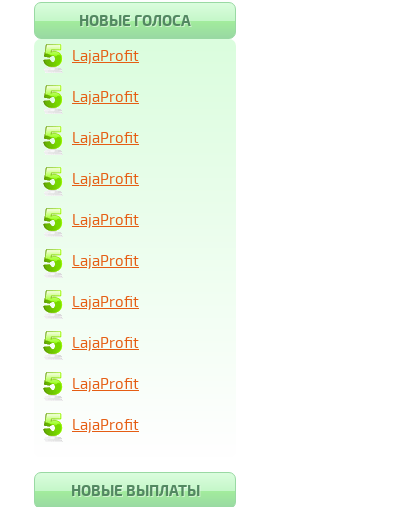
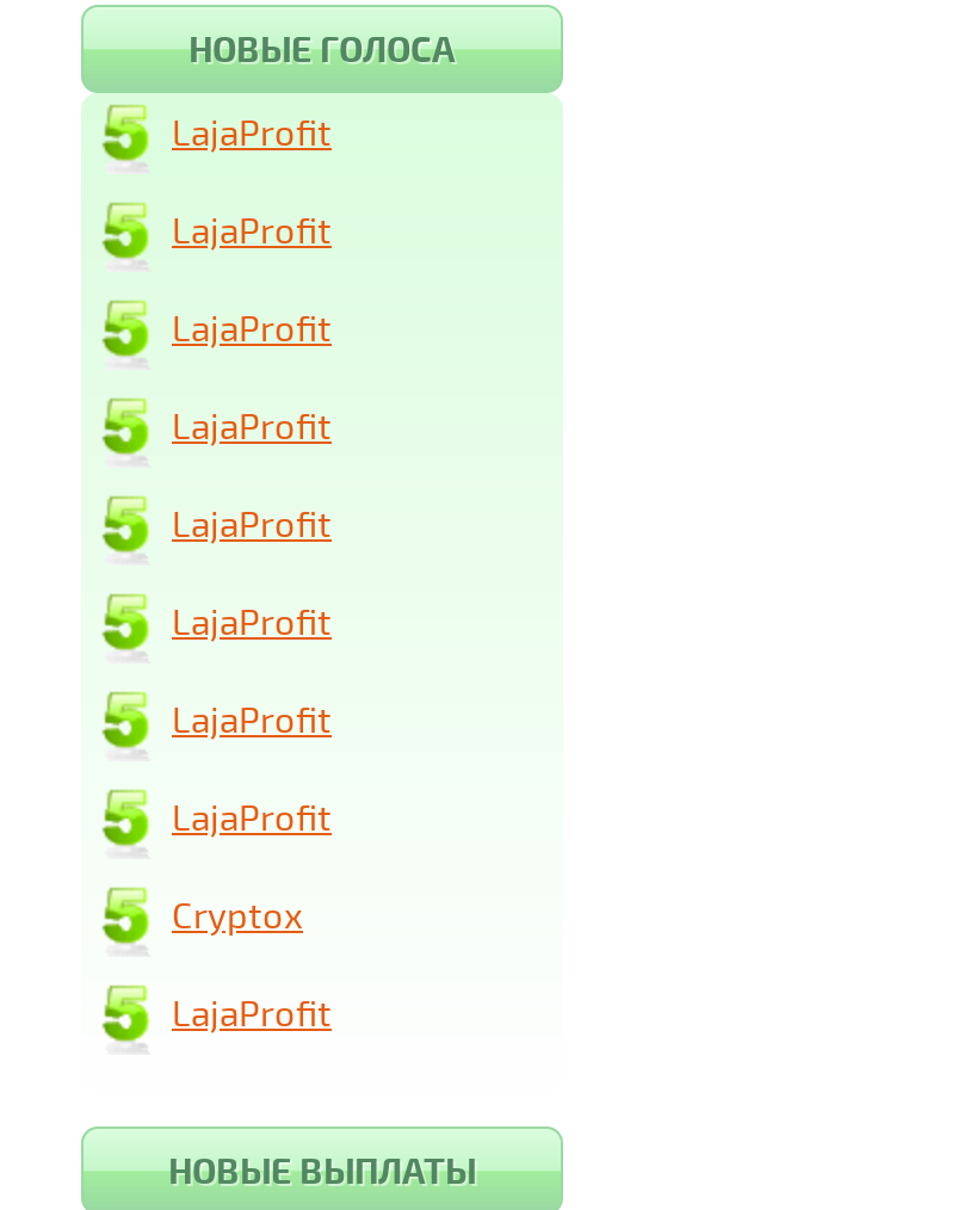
[72,374,139,392] LajaProfit -> [172,892,303,935] Cryptox

